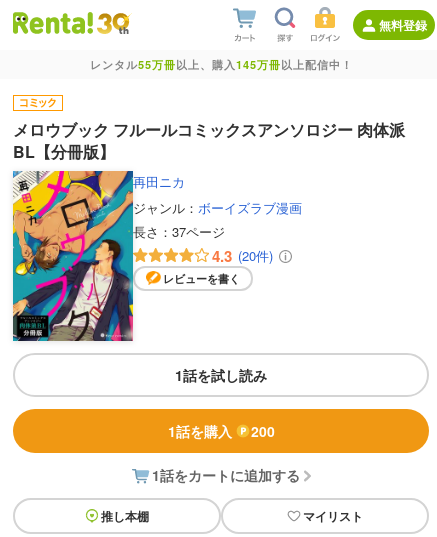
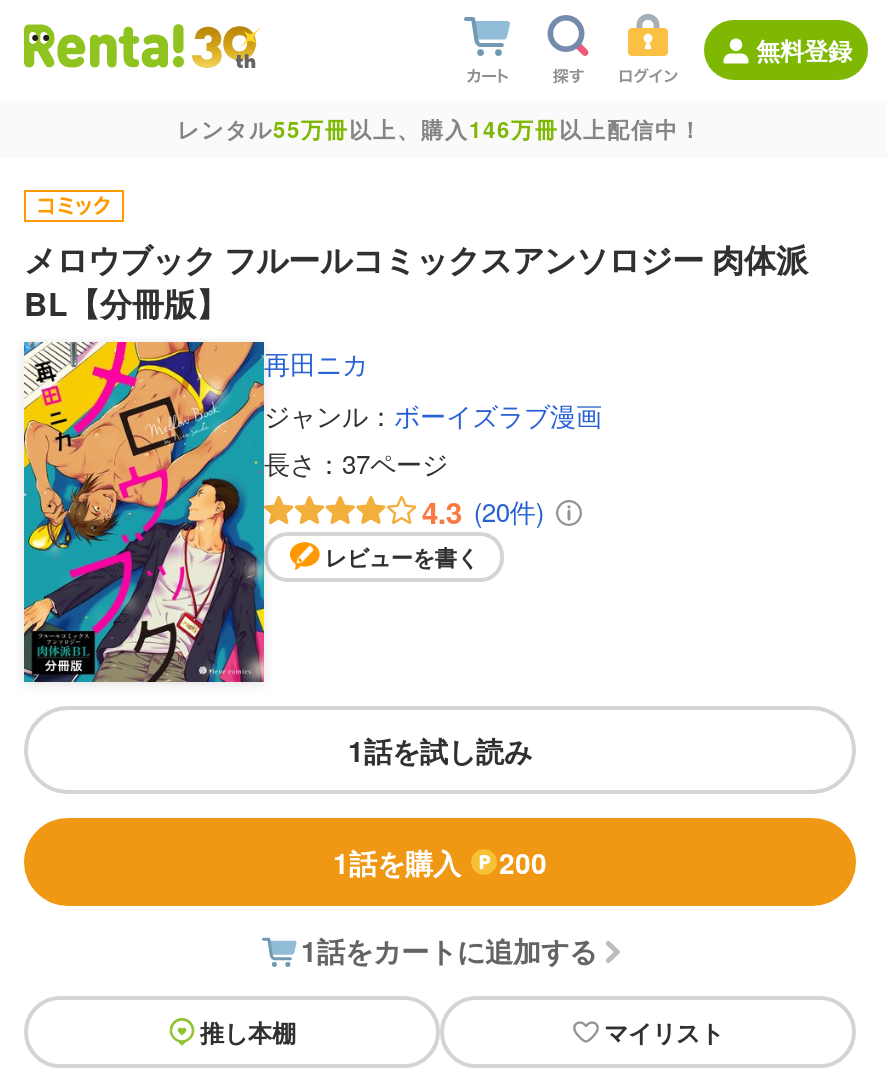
[89,57,352,72] レンタル55万冊以上、購入145万冊以上配信中！ -> [177,114,703,144] レンタル55万冊以上、購入146万冊以上配信中！

